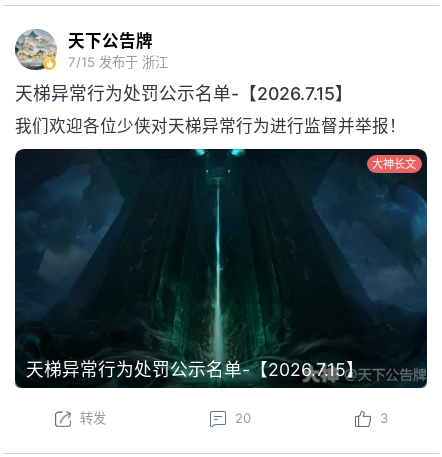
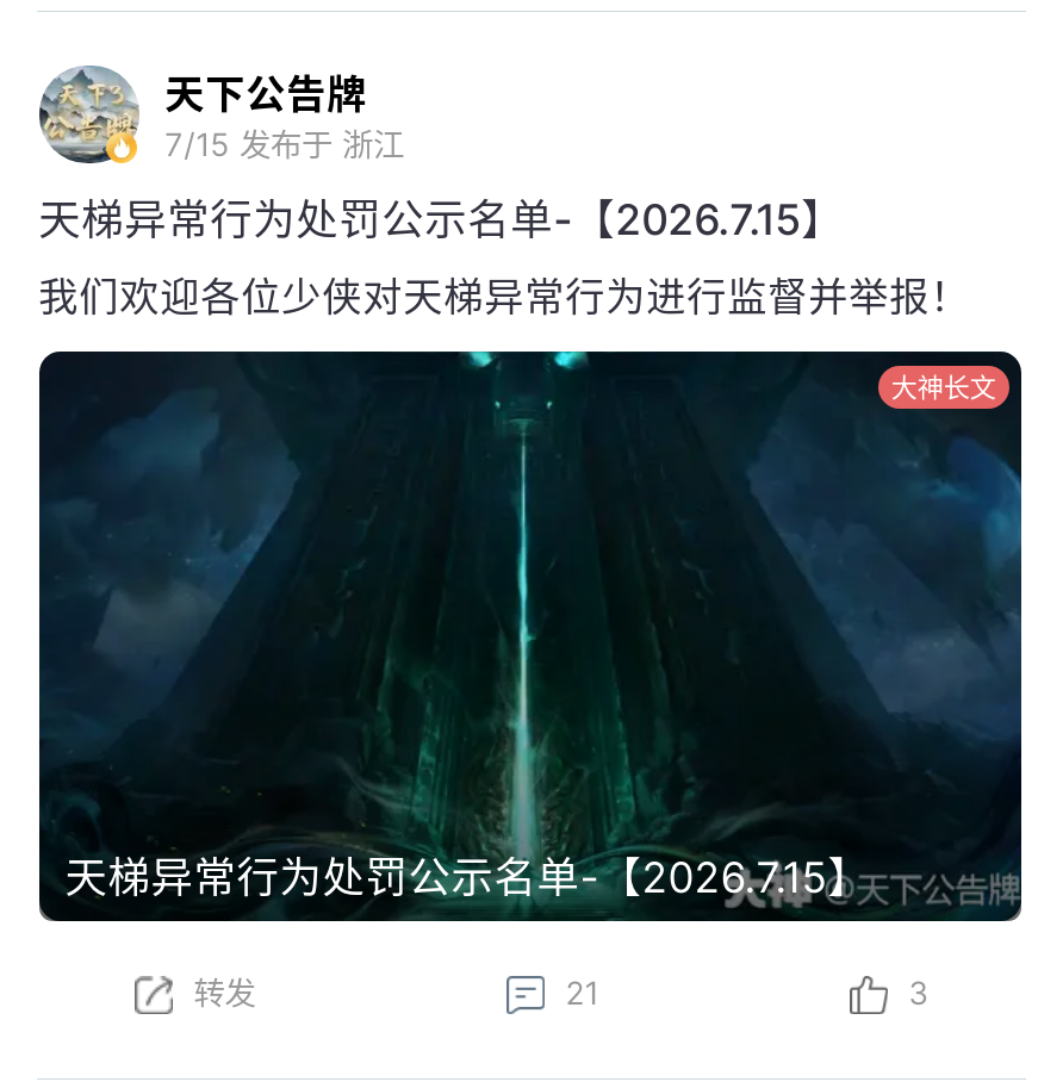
[235,410,251,426] 20 -> [565,973,599,1011] 21

